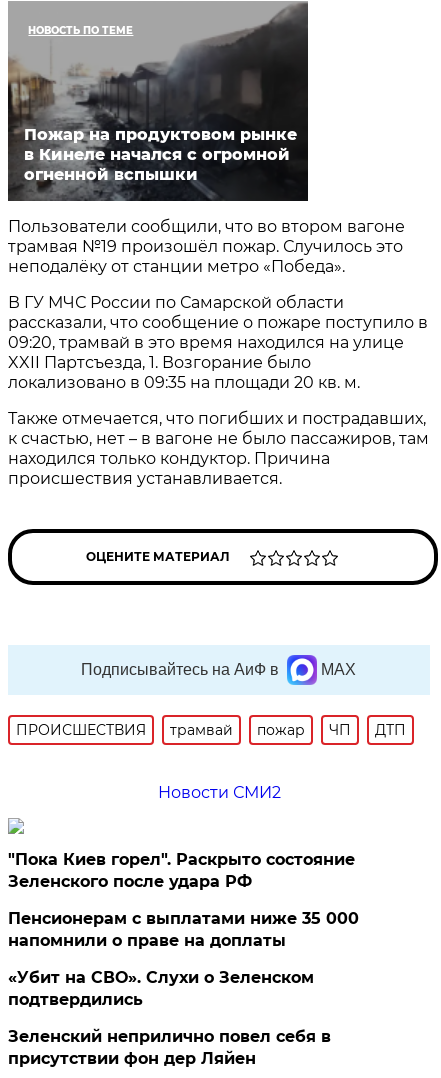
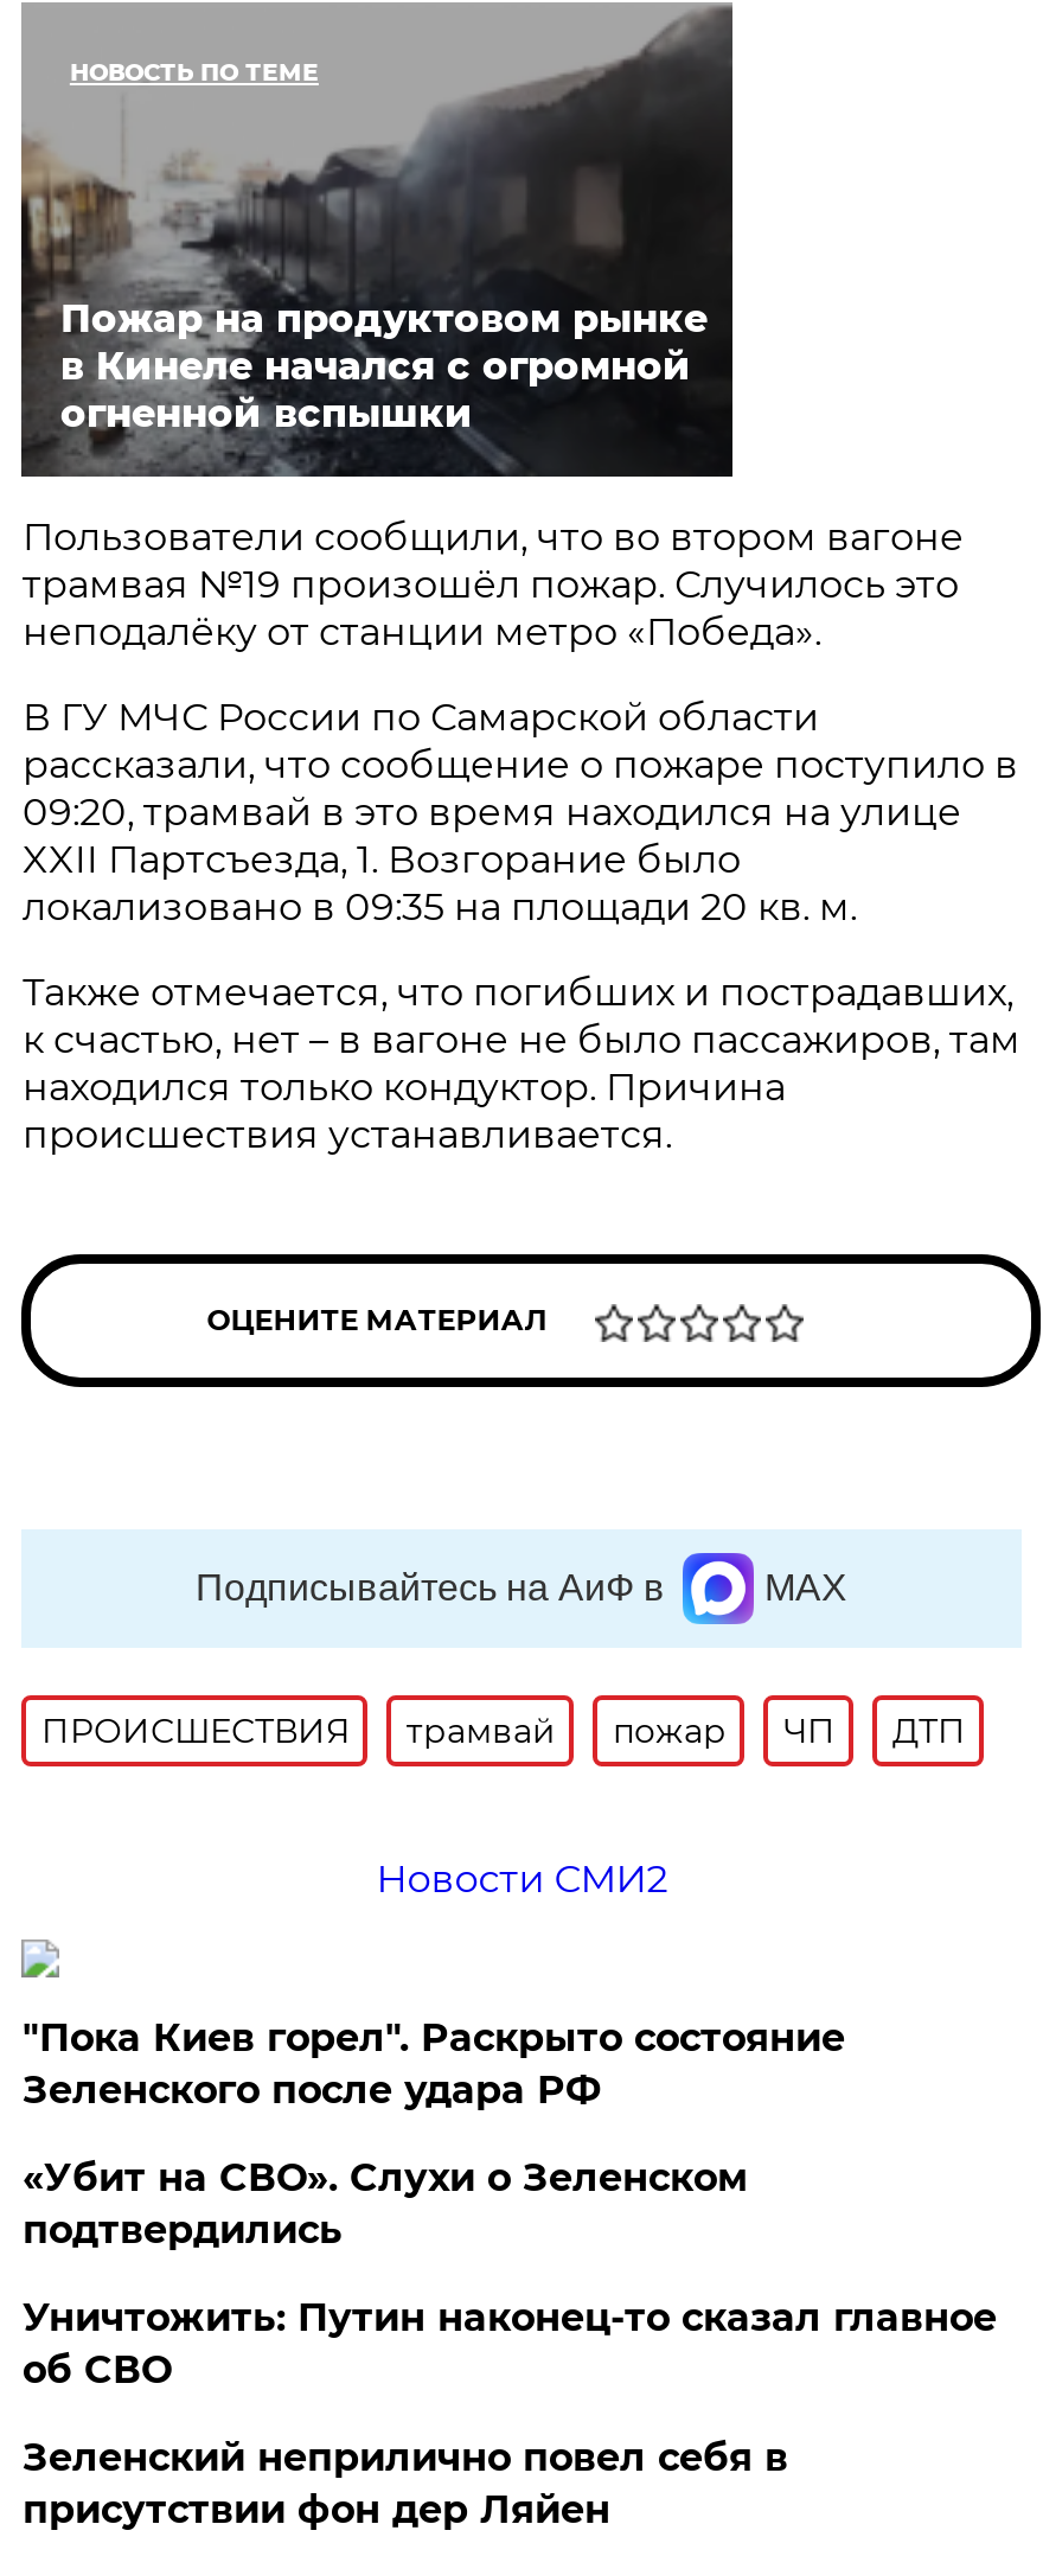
[8,909,359,950] Пенсионерам с выплатами ниже 35 000 | напомнили о праве на доплаты -> none
moved [8,968,314,1009] -> [22,2155,748,2253]: «Убит на СВО». Слухи о Зеленском | подтвердились
none -> [22,2295,997,2392] Уничтожить: Путин наконец-то сказал главное | об СВО

